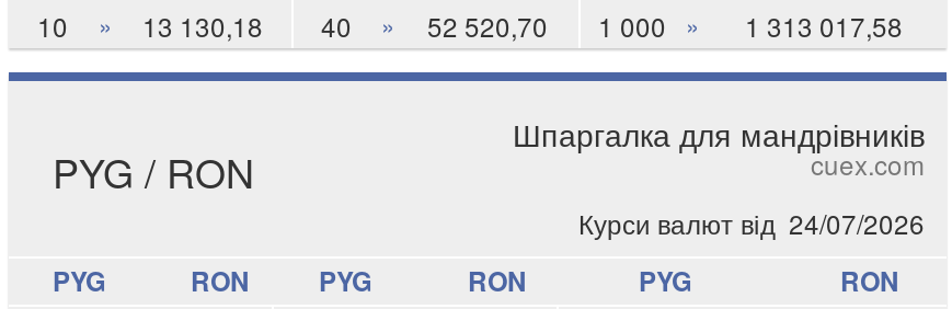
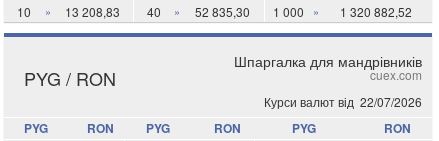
[142,7,263,44] 13 130,18 -> [65,3,120,20] 13 208,83
[427,7,548,44] 52 520,70 -> [195,3,250,20] 52 835,30
[745,7,903,44] 1 313 017,58 -> [340,3,412,20] 1 320 882,52
[578,204,925,241] Курси валют від 24/07/2026 -> [264,93,422,110] Курси валют від 22/07/2026

